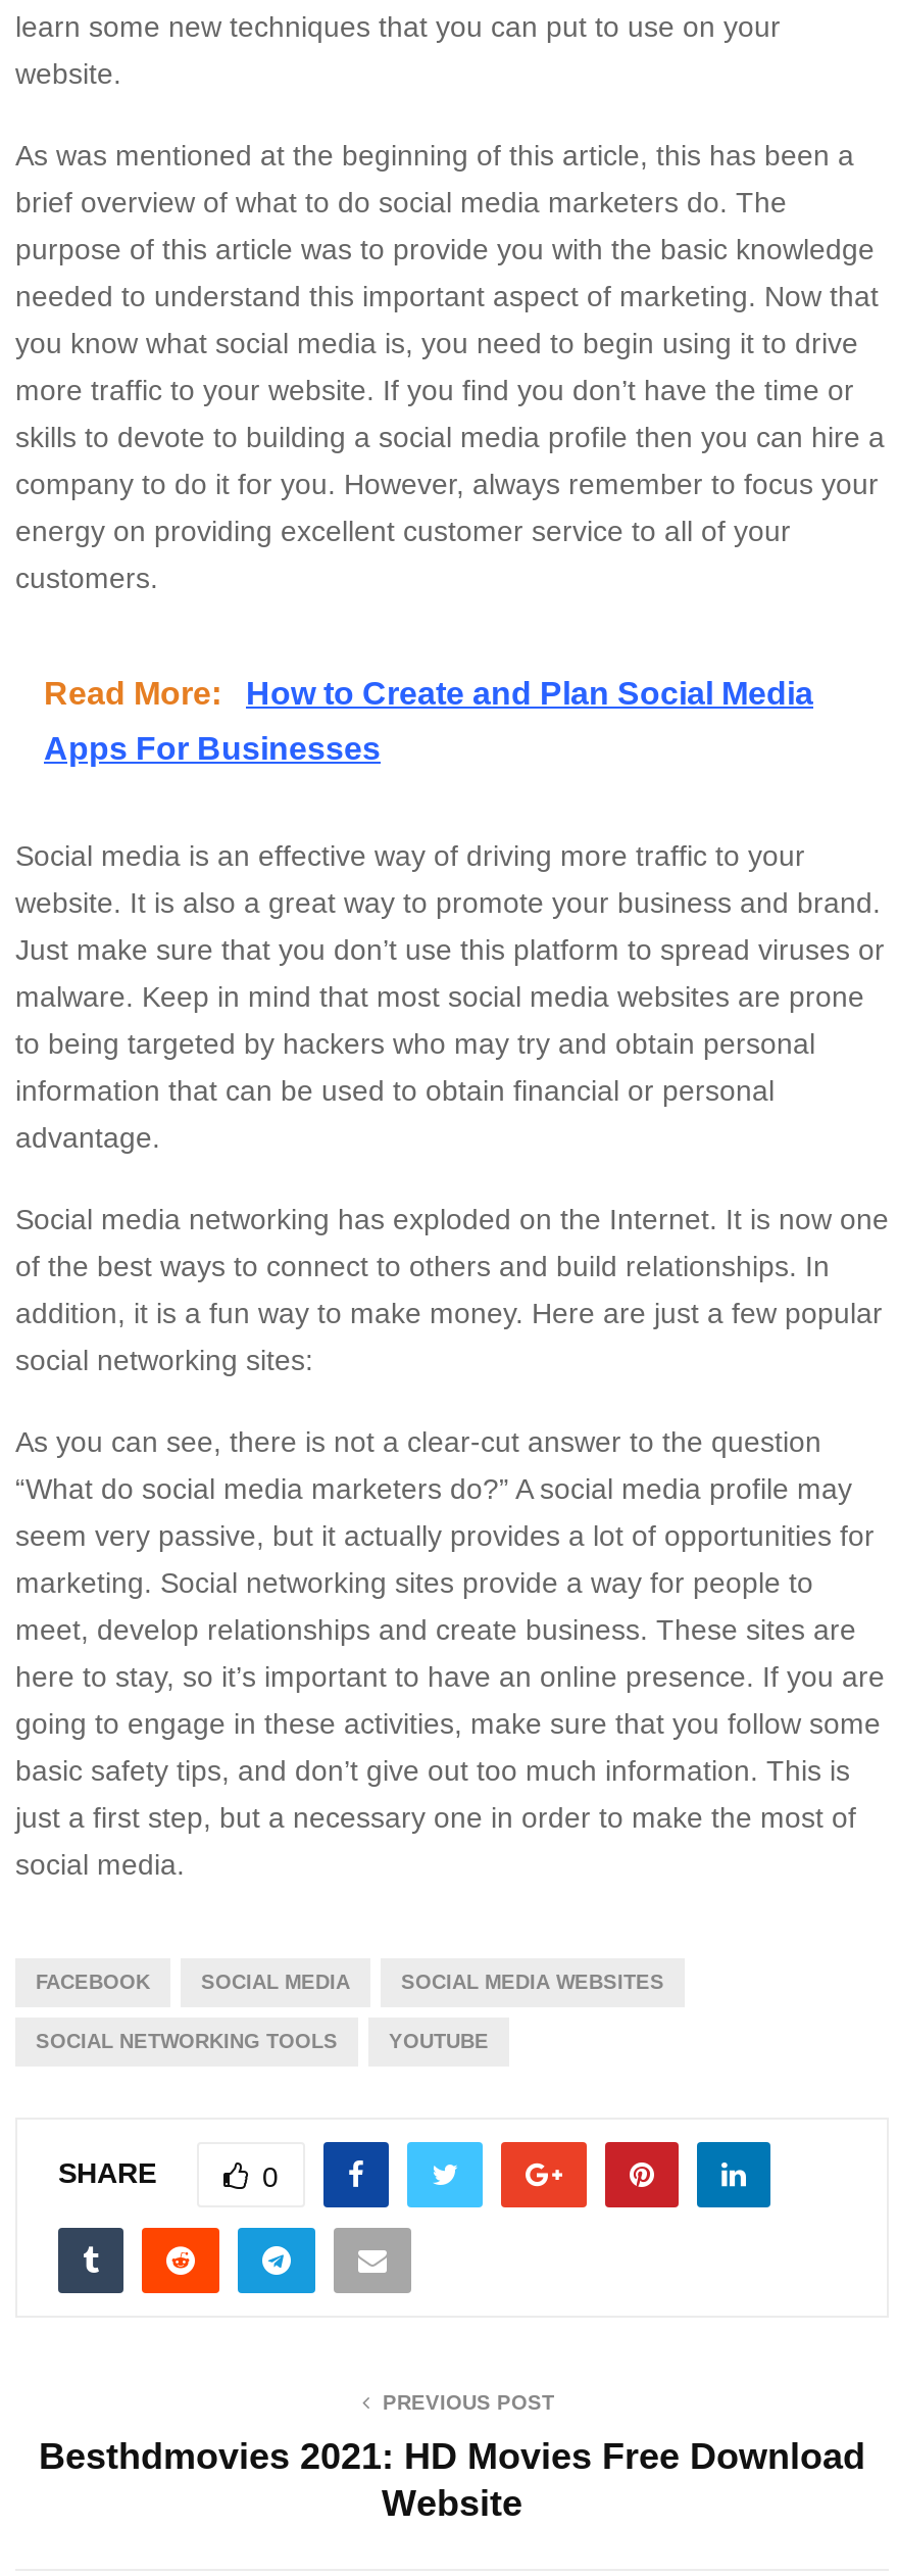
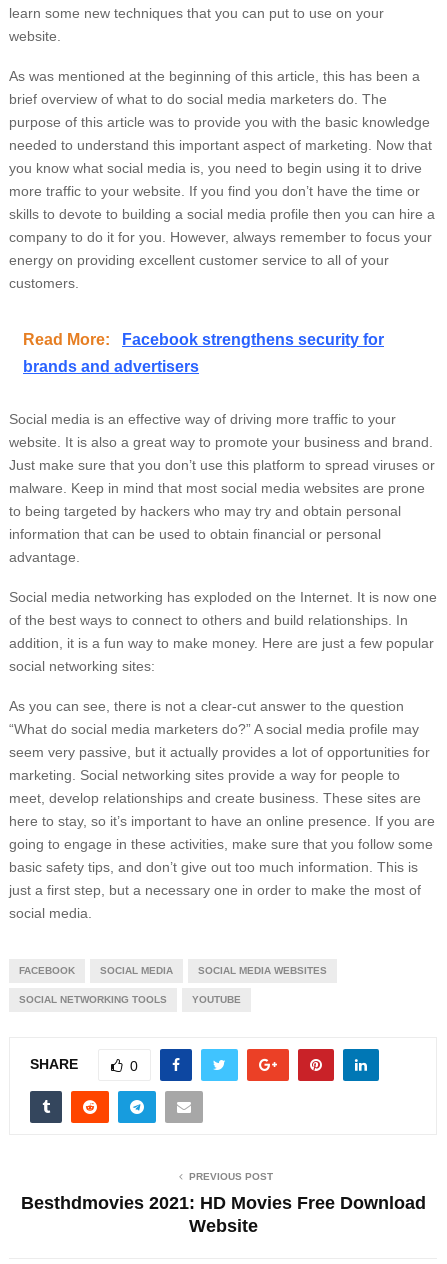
[44,676,813,711] Read More: How to Create and Plan Social Media -> [23,331,384,348] Read More: Facebook strengthens security for
[44,731,381,766] Apps For Businesses -> [23,358,199,375] brands and advertisers

